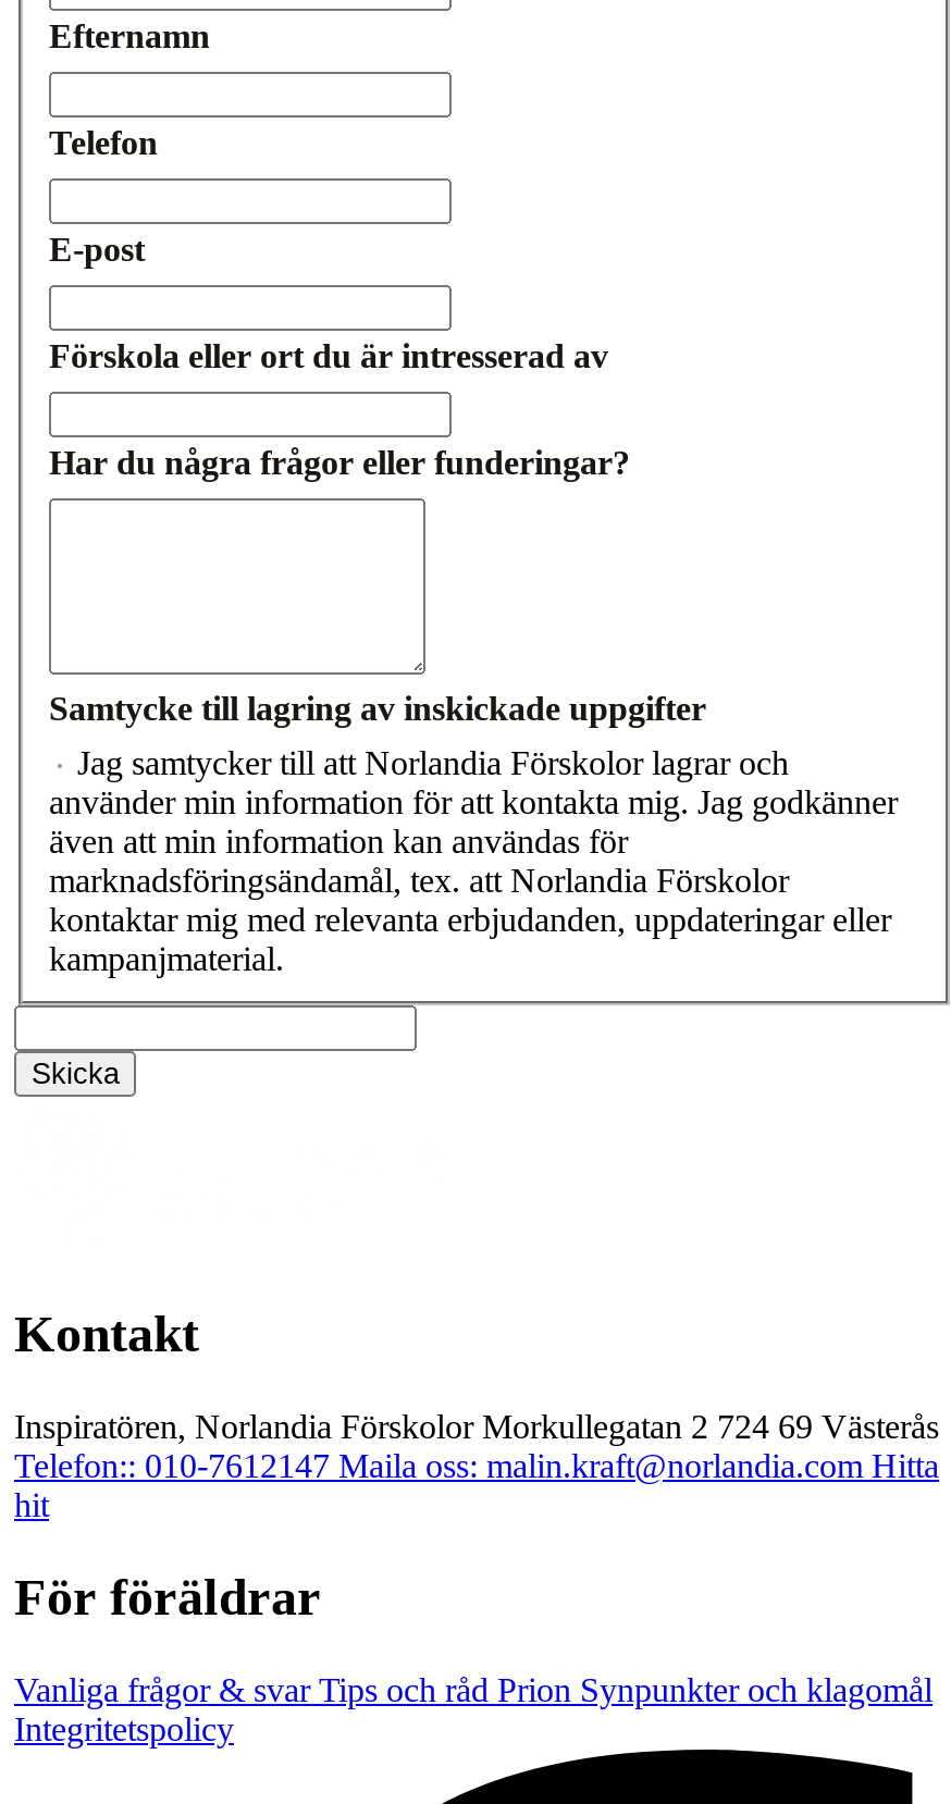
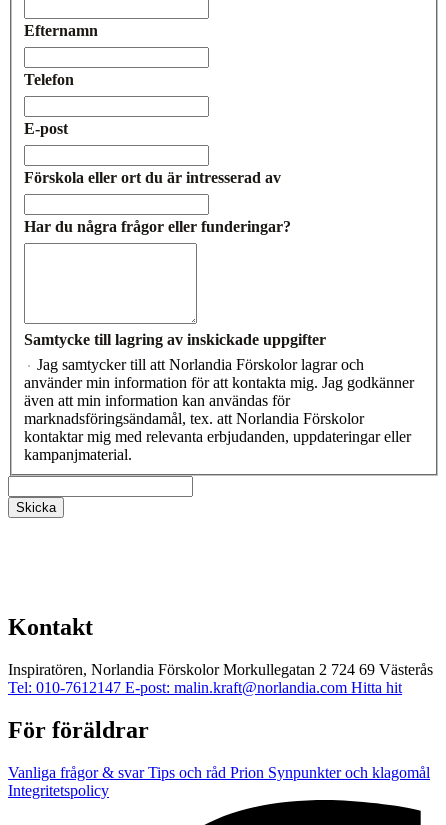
[14,1447,939,1523] Telefon:: 010-7612147 Maila oss: malin.kraft@norlandia.com Hitta | hit -> [8,679,402,696] Tel: 010-7612147 E-post: malin.kraft@norlandia.com Hitta hit

